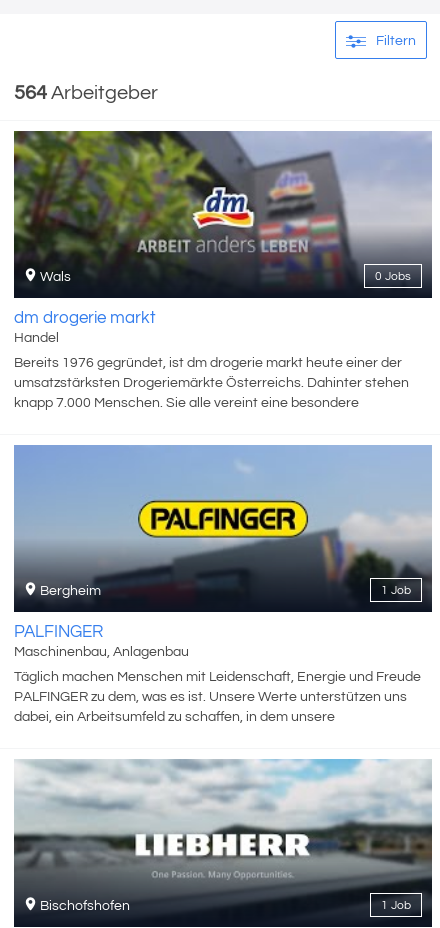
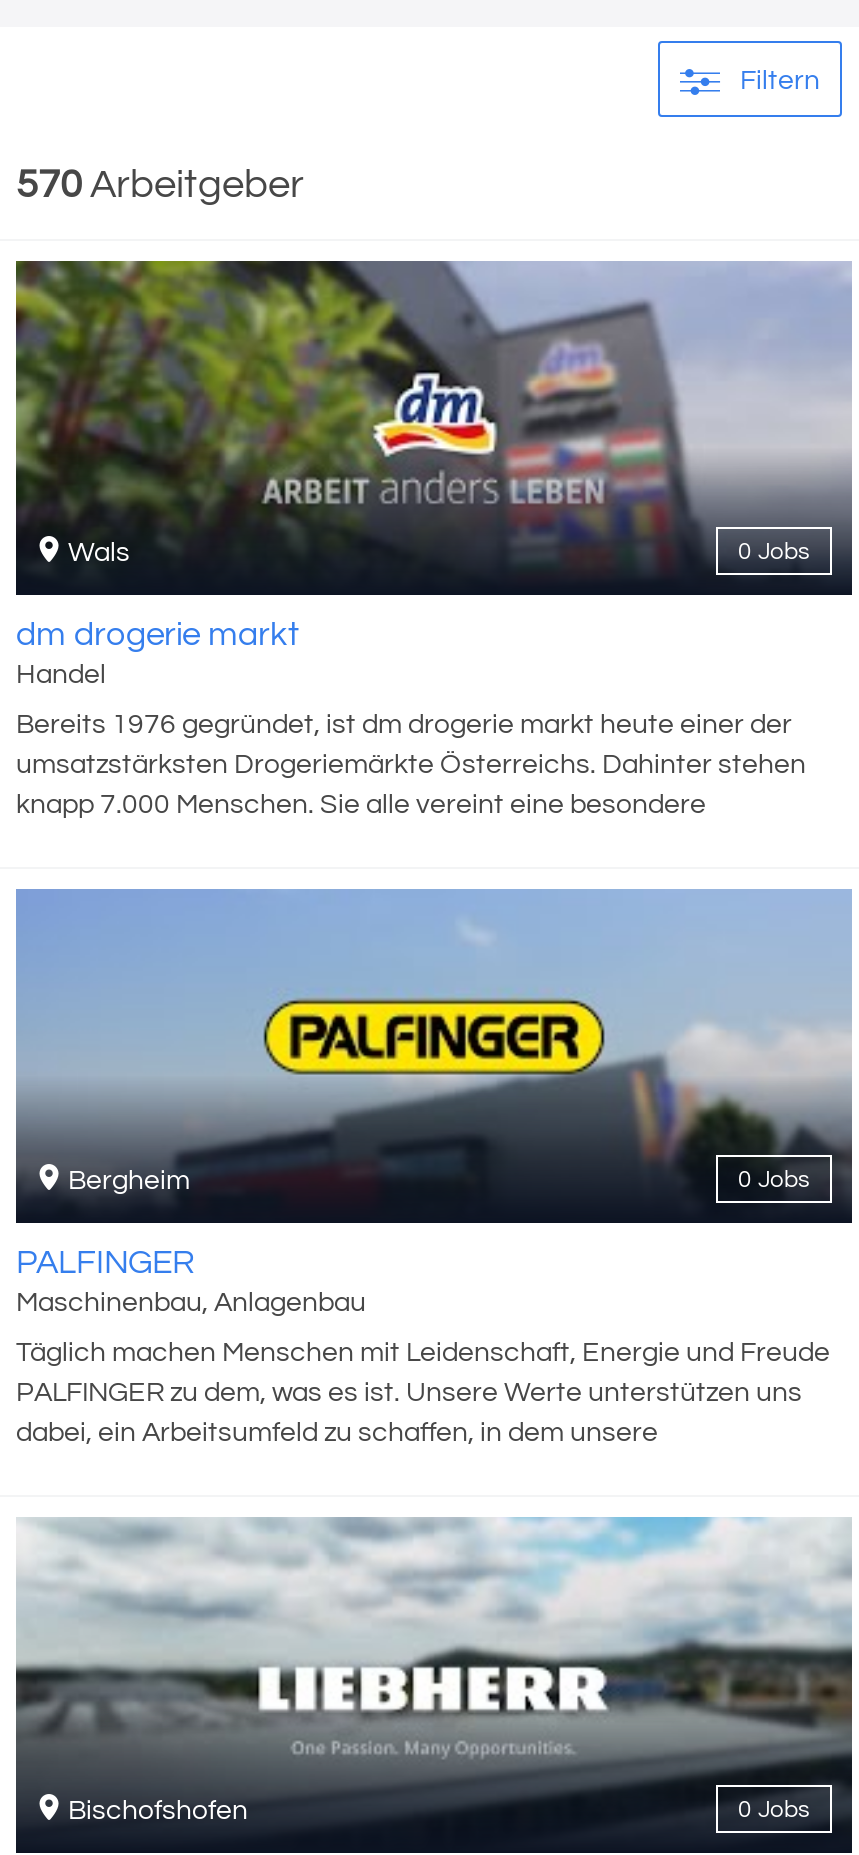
[14,83,158,103] 564 Arbeitgeber -> [16,165,304,205] 570 Arbeitgeber
[381,584,411,597] 1 Job -> [738,1168,810,1194] 0 Jobs
[381,899,411,912] 1 Job -> [738,1796,810,1822] 0 Jobs

